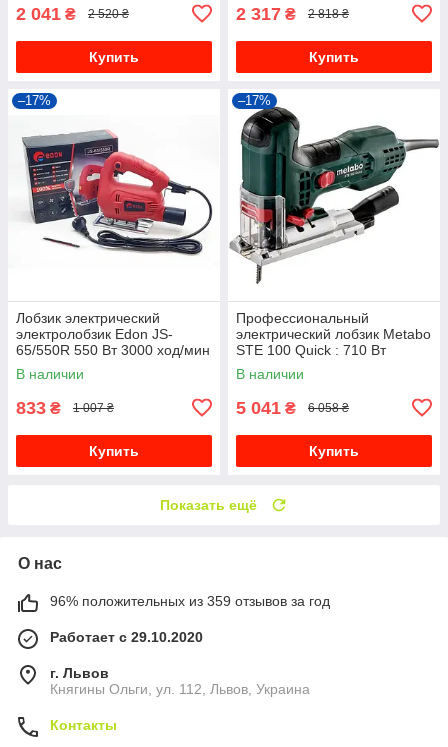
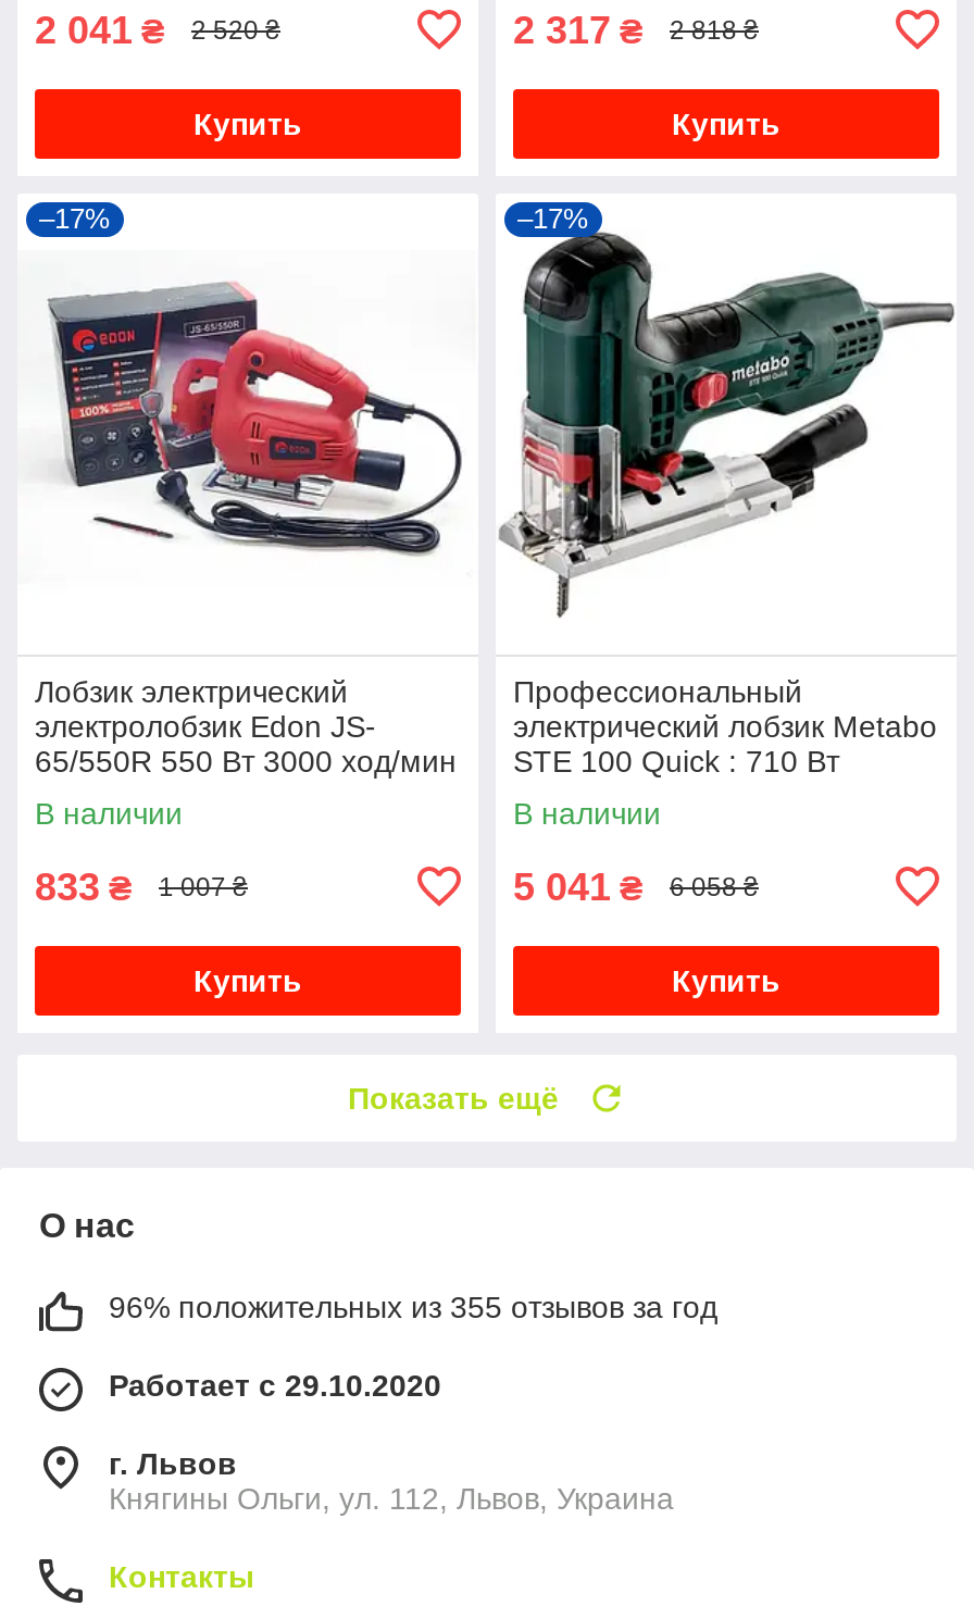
[50,593,330,609] 96% положительных из 359 отзывов за год -> [109,1289,717,1324] 96% положительных из 355 отзывов за год

